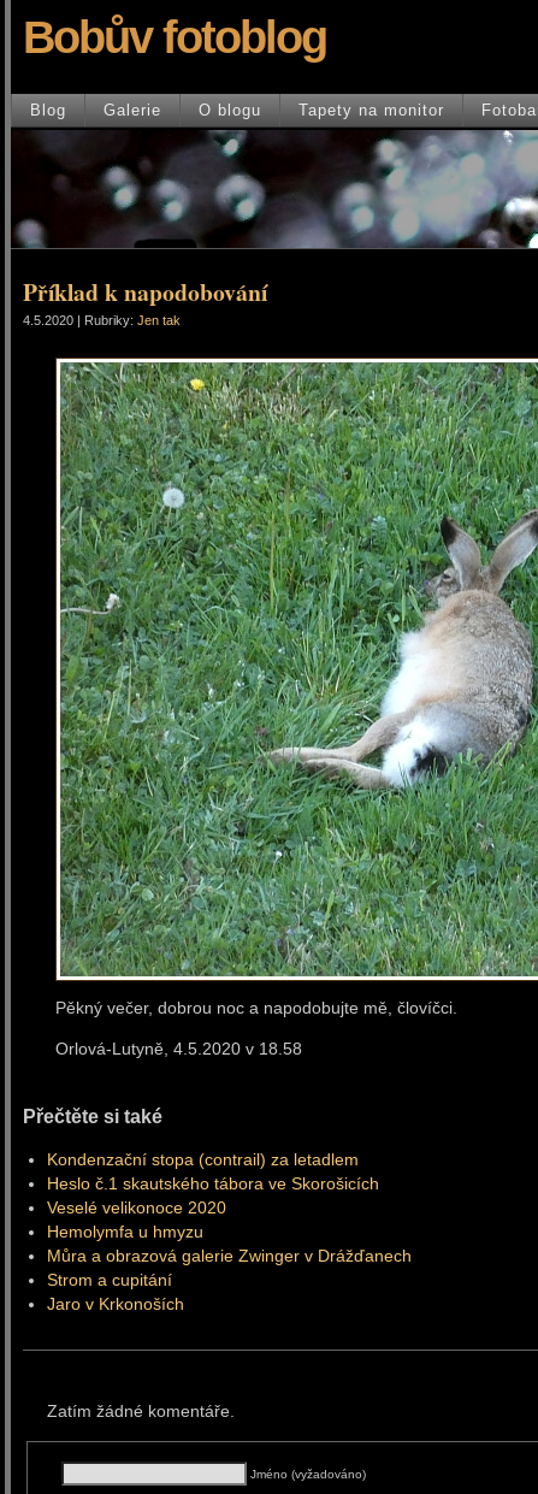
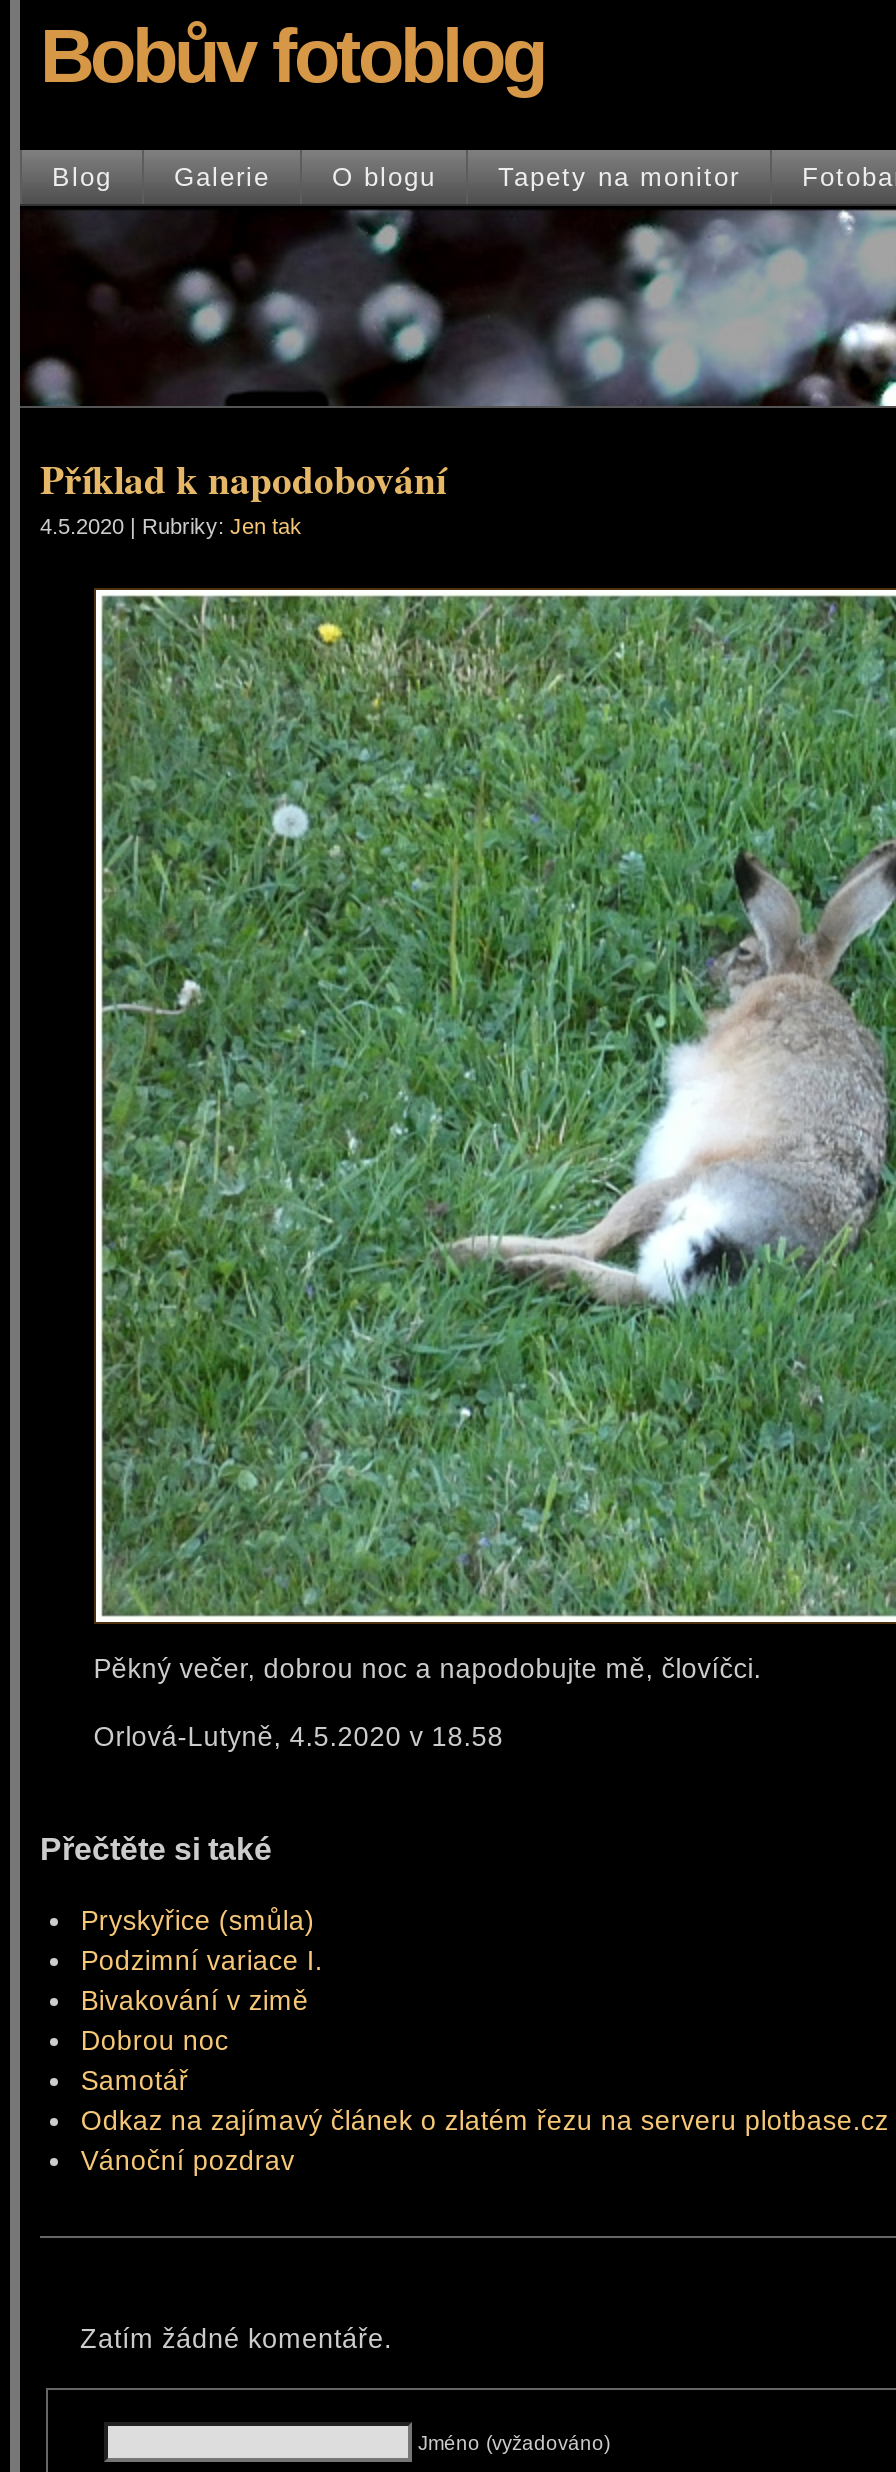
[47,1151,412,1314] Kondenzační stopa (contrail) za letadlem | Heslo č.1 skautského tábora ve Skorošicích | Veselé velikonoce 2020 | Hemolymfa u hmyzu | Můra a obrazová galerie Zwinger v Drážďanech | Strom a cupitání | Jaro v Krkonoších -> [81,1906,889,2176] Pryskyřice (smůla) | Podzimní variace I. | Bivakování v zimě | Dobrou noc | Samotář | Odkaz na zajímavý článek o zlatém řezu na serveru plotbase.cz | Vánoční pozdrav

